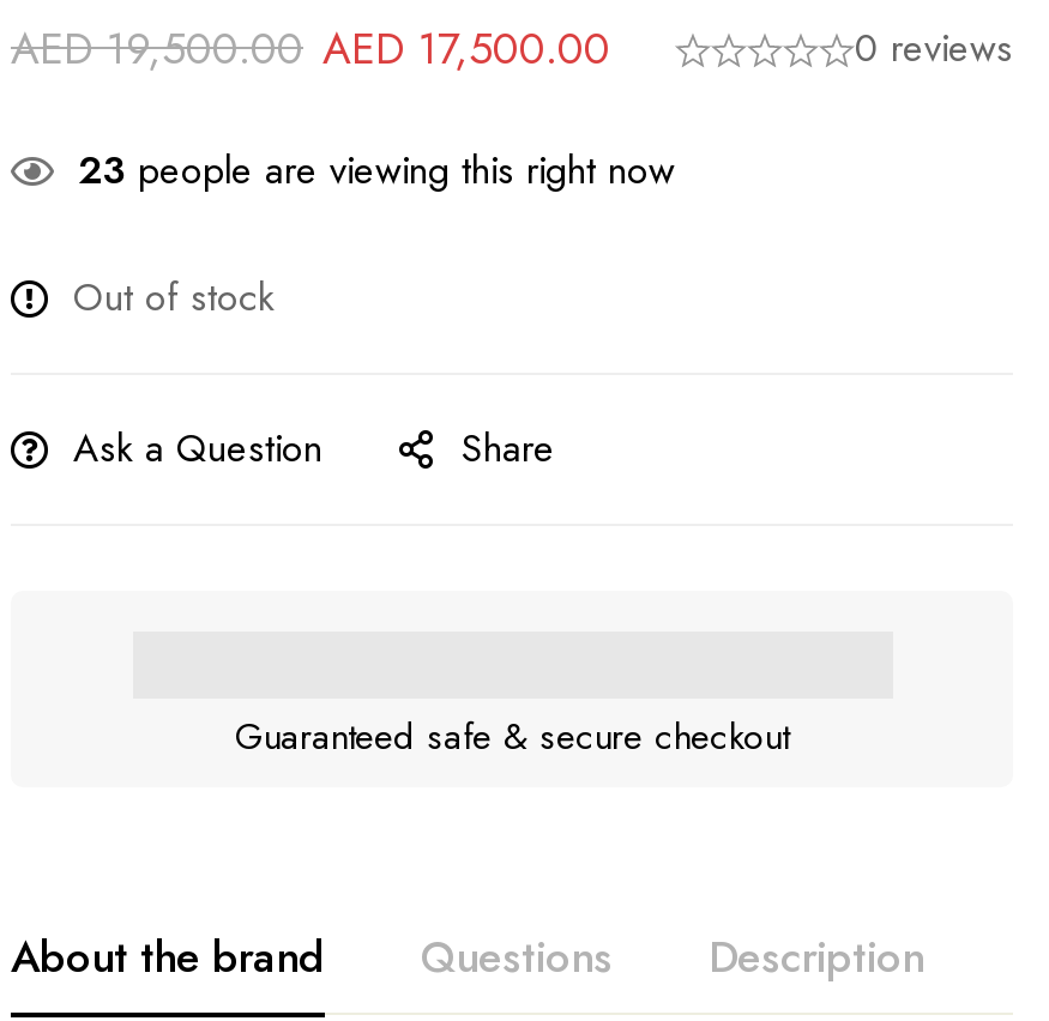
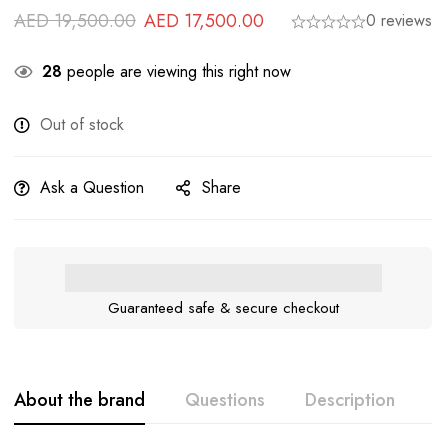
[78,143,675,198] 23 people are viewing this right now -> [42,60,291,83] 28 people are viewing this right now

